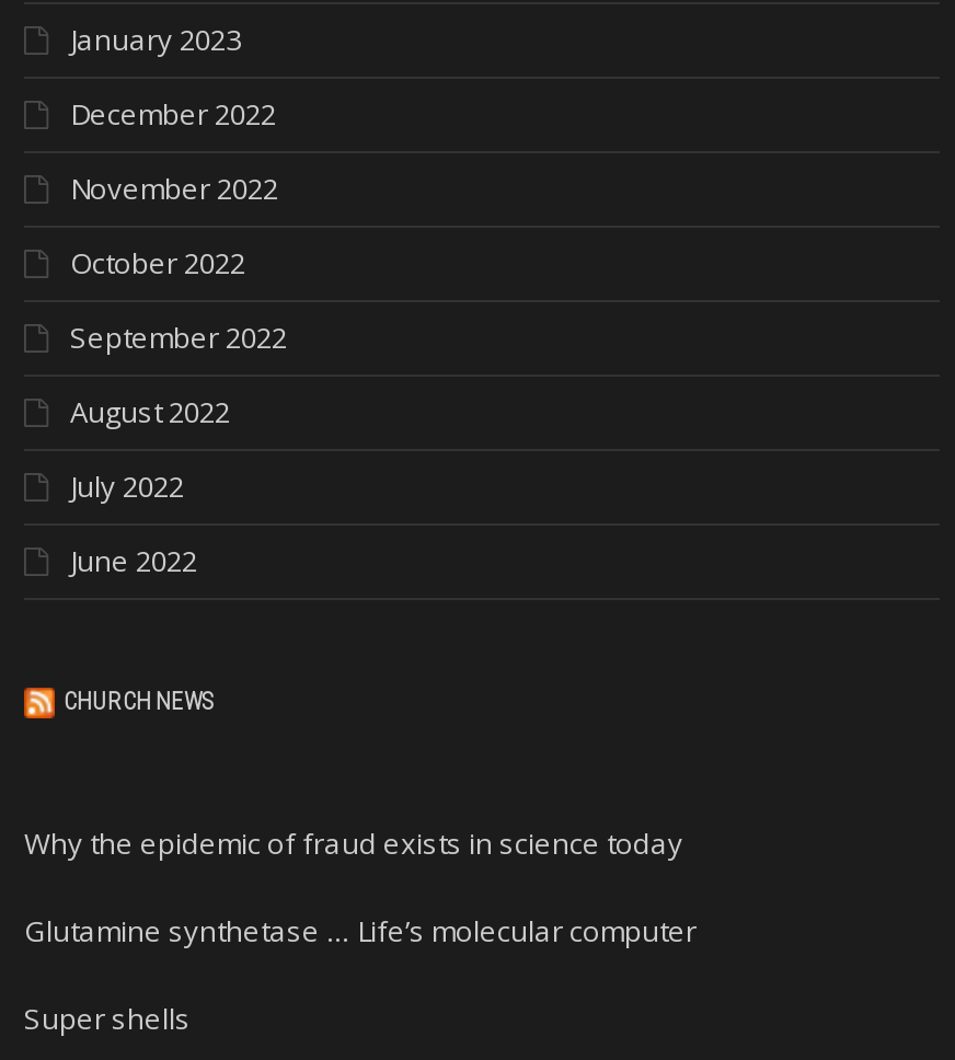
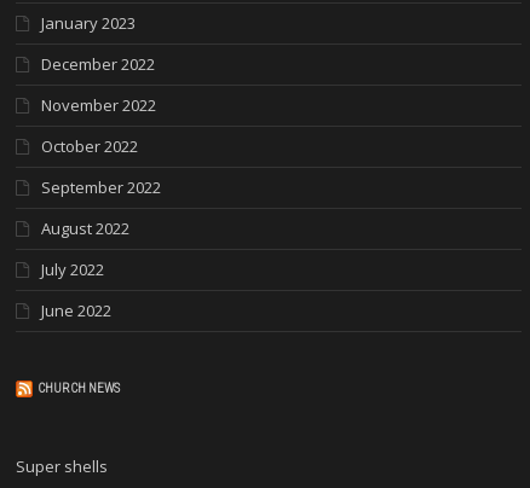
[24,823,697,950] Why the epidemic of fraud exists in science today | Glutamine synthetase … Life’s molecular computer -> none

